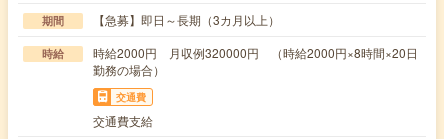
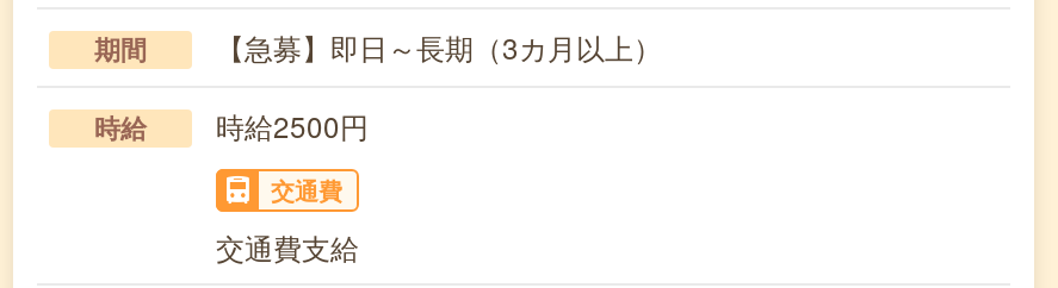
[93,44,418,78] 時給2000円 月収例320000円 （時給2000円×8時間×20日 | 勤務の場合） -> [216,104,369,145] 時給2500円

